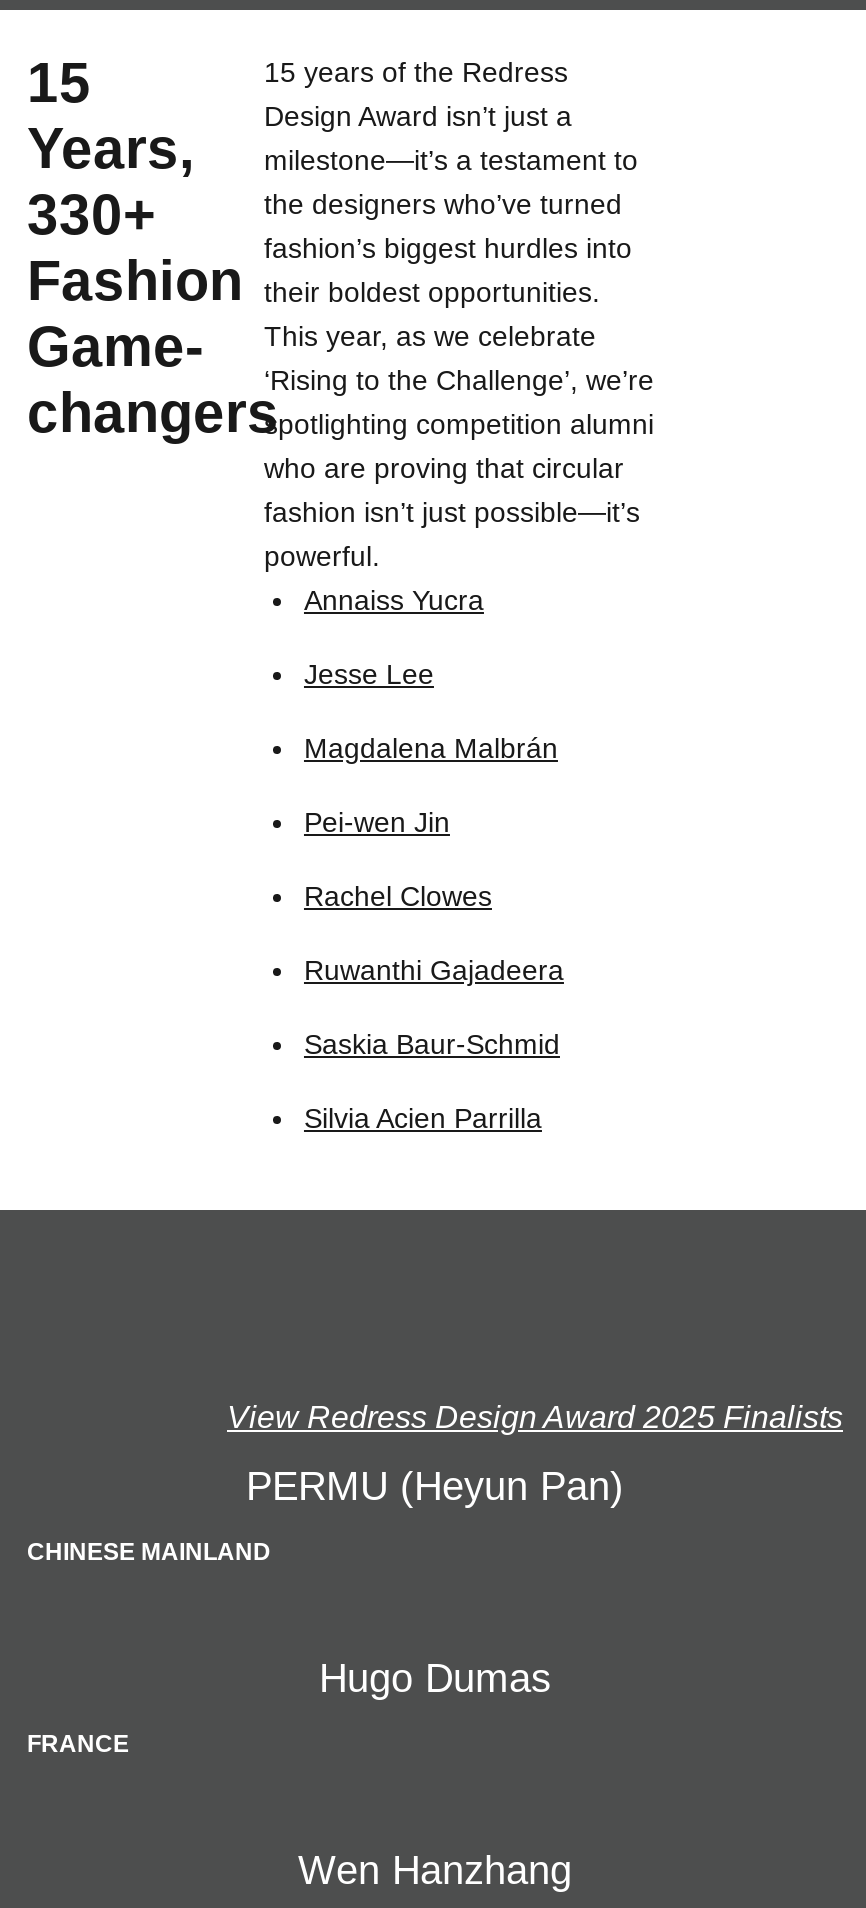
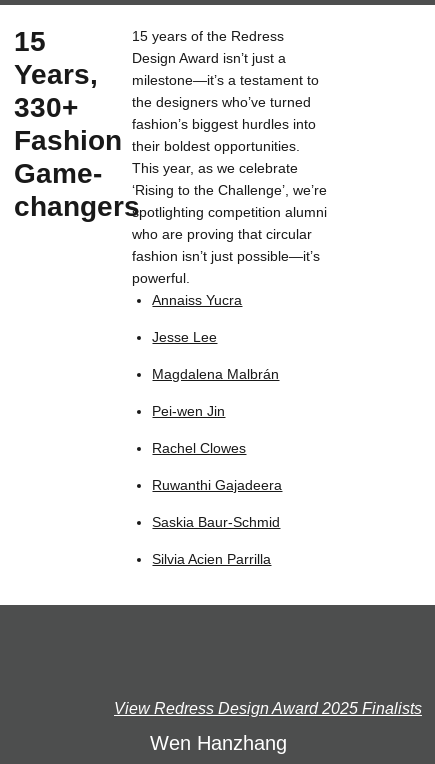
[27,1464,624,1758] PERMU (Heyun Pan) | CHINESE MAINLAND | Hugo Dumas | FRANCE -> none

